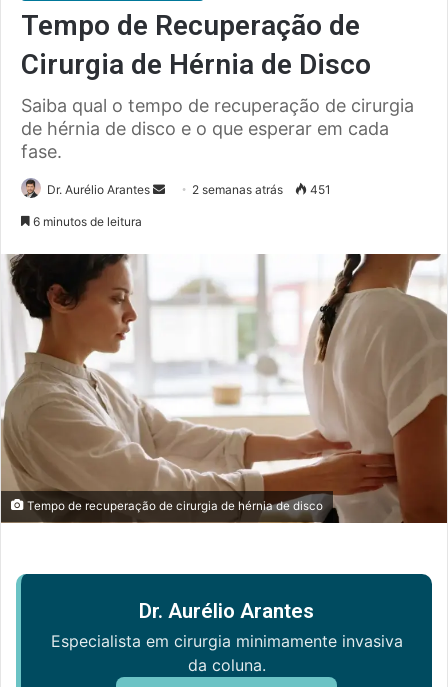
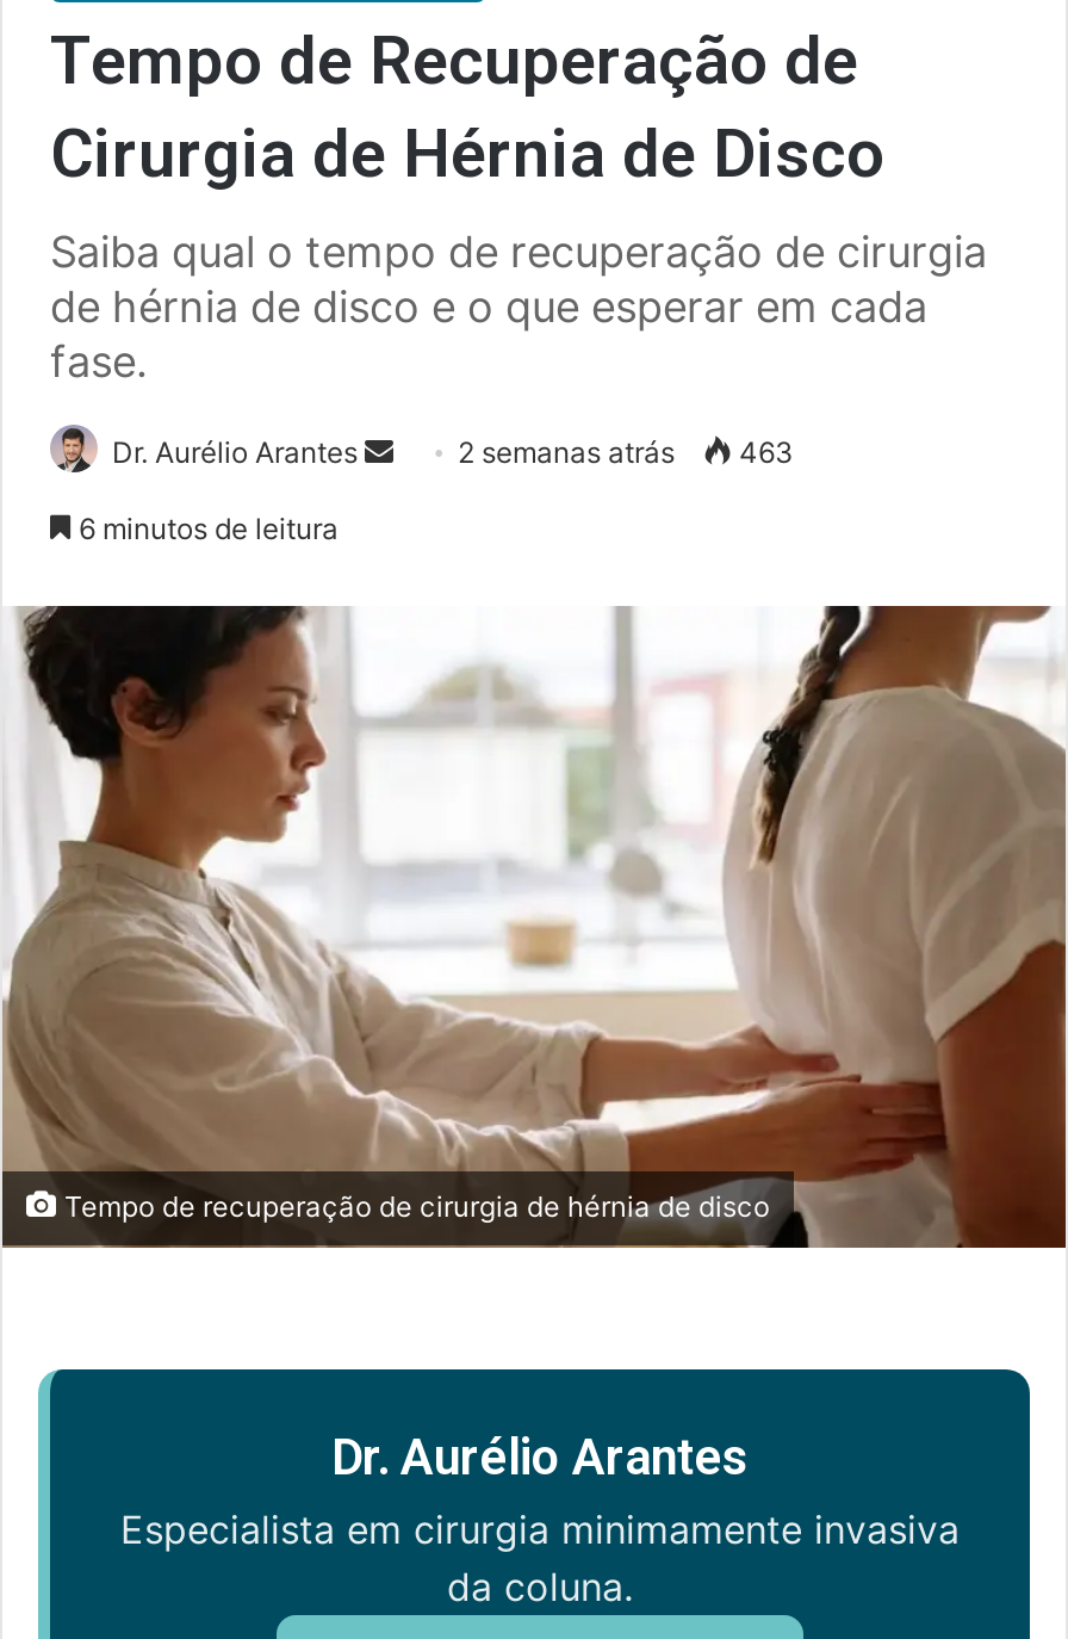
[307,182,331,197] 451 -> [732,434,794,470] 463

